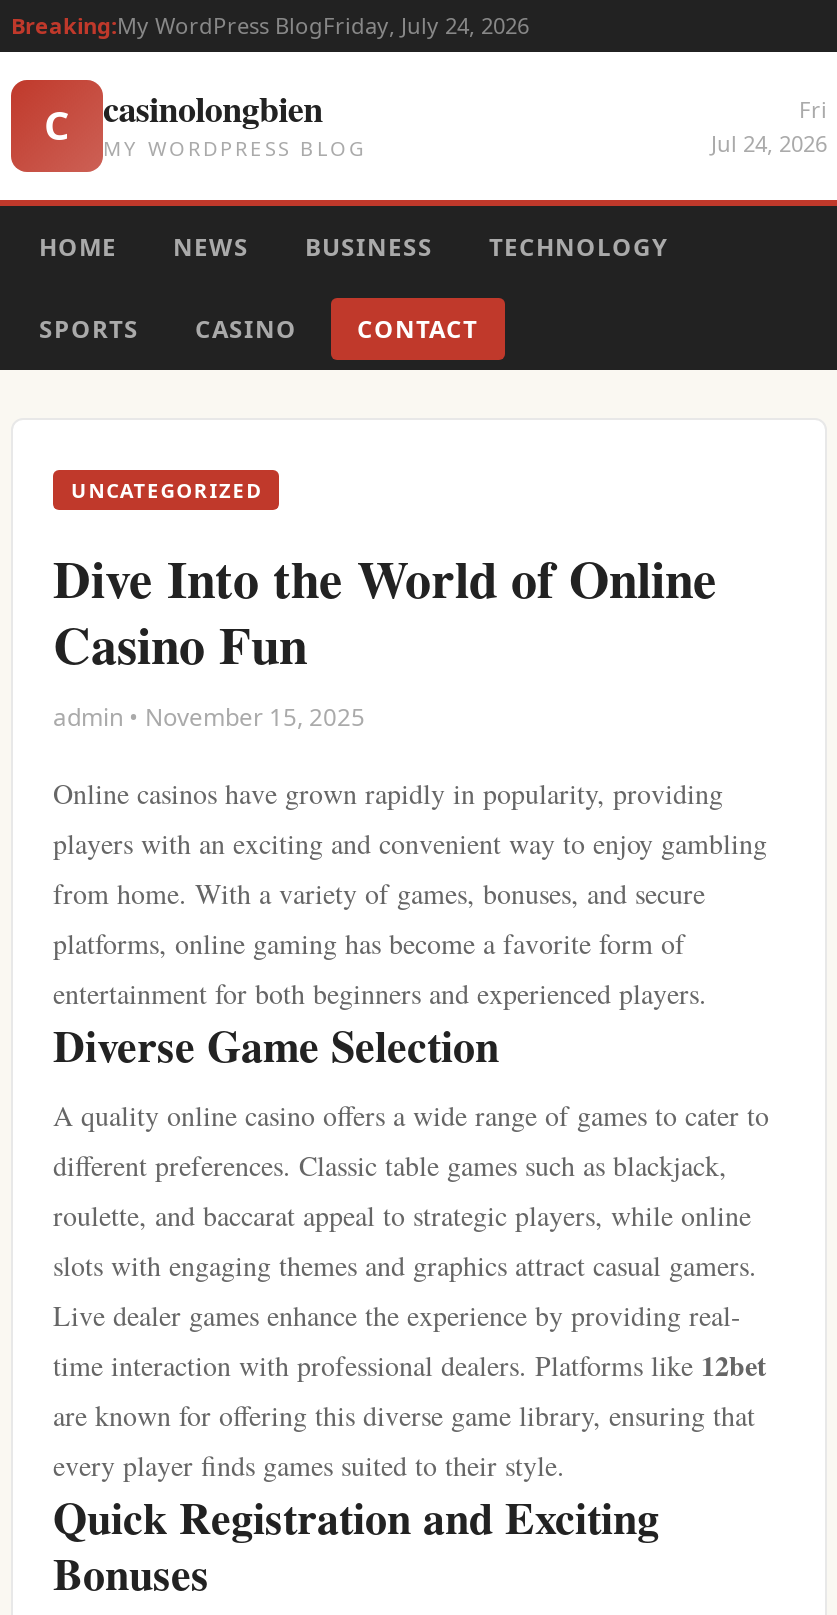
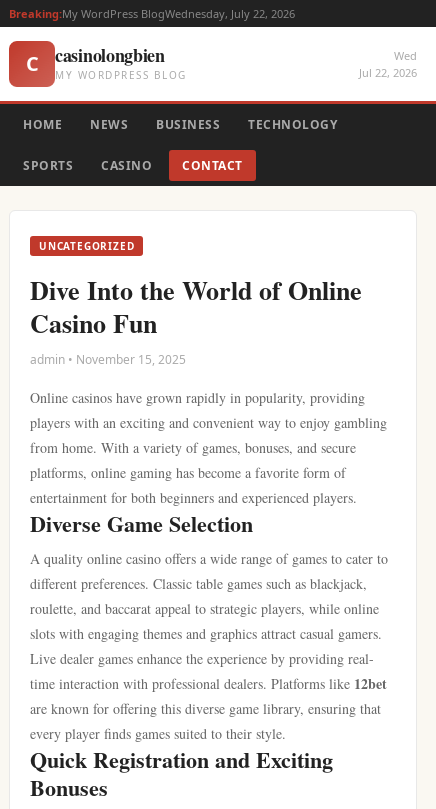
[11,10,529,40] Breaking:My WordPress BlogFriday, July 24, 2026 -> [9,6,295,21] Breaking:My WordPress BlogWednesday, July 22, 2026
[711,94,827,158] Fri | Jul 24, 2026 -> [359,48,417,80] Wed | Jul 22, 2026

